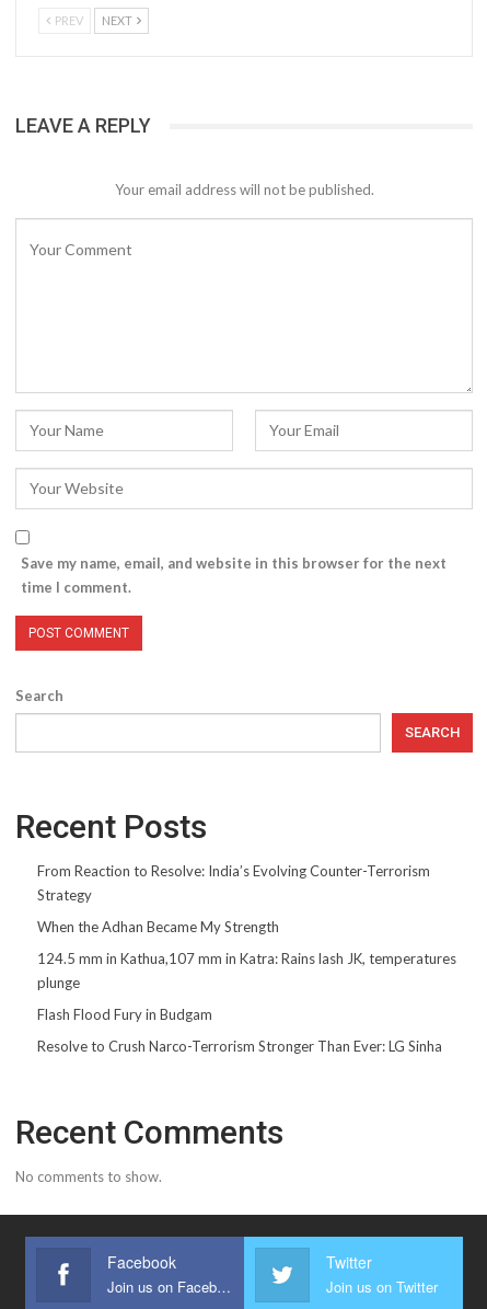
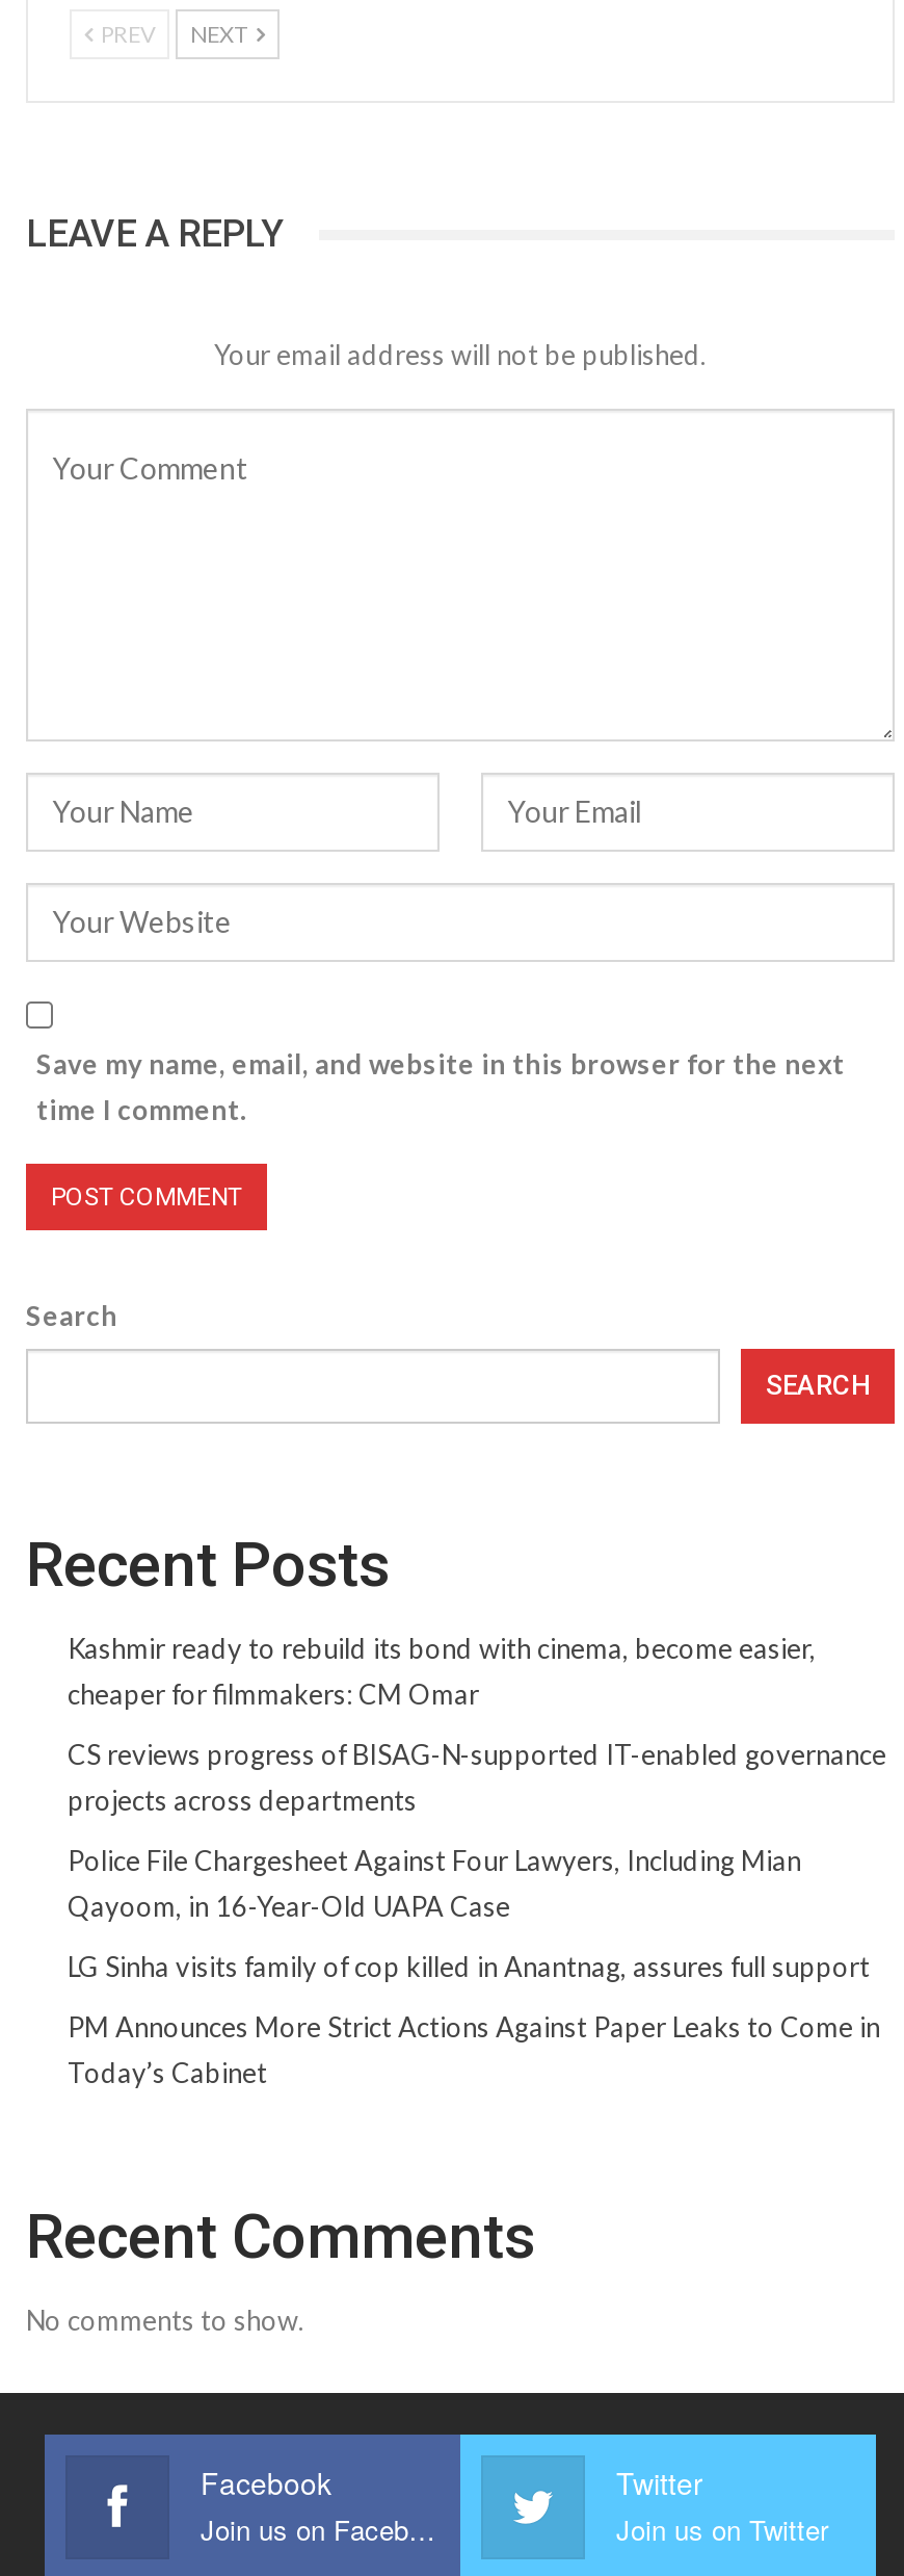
[37,862,430,903] From Reaction to Resolve: India’s Evolving Counter-Terrorism | Strategy -> [68,1631,816,1710] Kashmir ready to rebuild its bond with cinema, become easier, | cheaper for filmmakers: CM Omar
[37,918,279,935] When the Adhan Became My Strength -> [68,1737,886,1816] CS reviews progress of BISAG-N-supported IT-enabled governance | projects across departments
[37,949,456,991] 124.5 mm in Kathua,107 mm in Katra: Rains lash JK, temperatures | plunge -> [68,1843,801,1922] Police File Chargesheet Against Four Lawyers, Including Mian | Qayoom, in 16-Year-Old UAPA Case
[37,1005,212,1023] Flash Flood Fury in Budgam -> [68,1949,870,1983] LG Sinha visits family of cop killed in Anantnag, assures full support
[37,1037,442,1055] Resolve to Crush Narco-Terrorism Stronger Than Ever: LG Sinha -> [68,2010,880,2089] PM Announces More Strict Actions Against Paper Leaks to Come in | Today’s Cabinet

